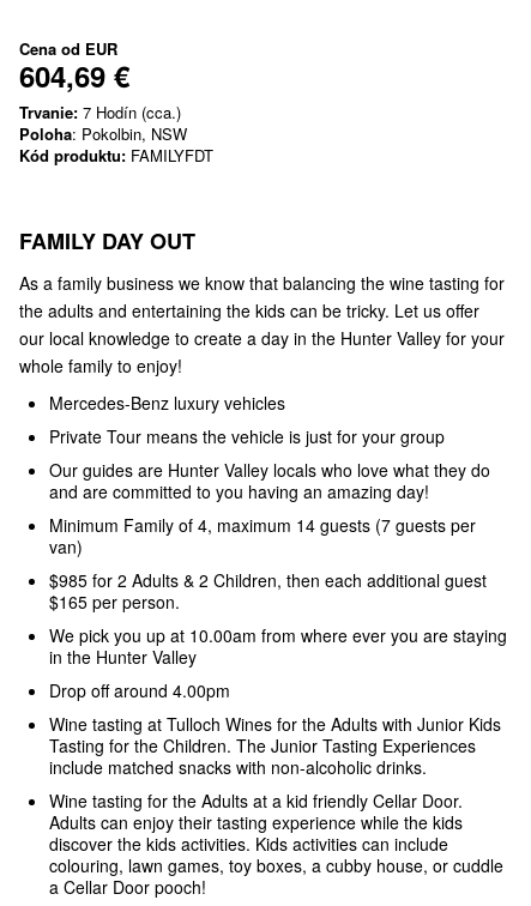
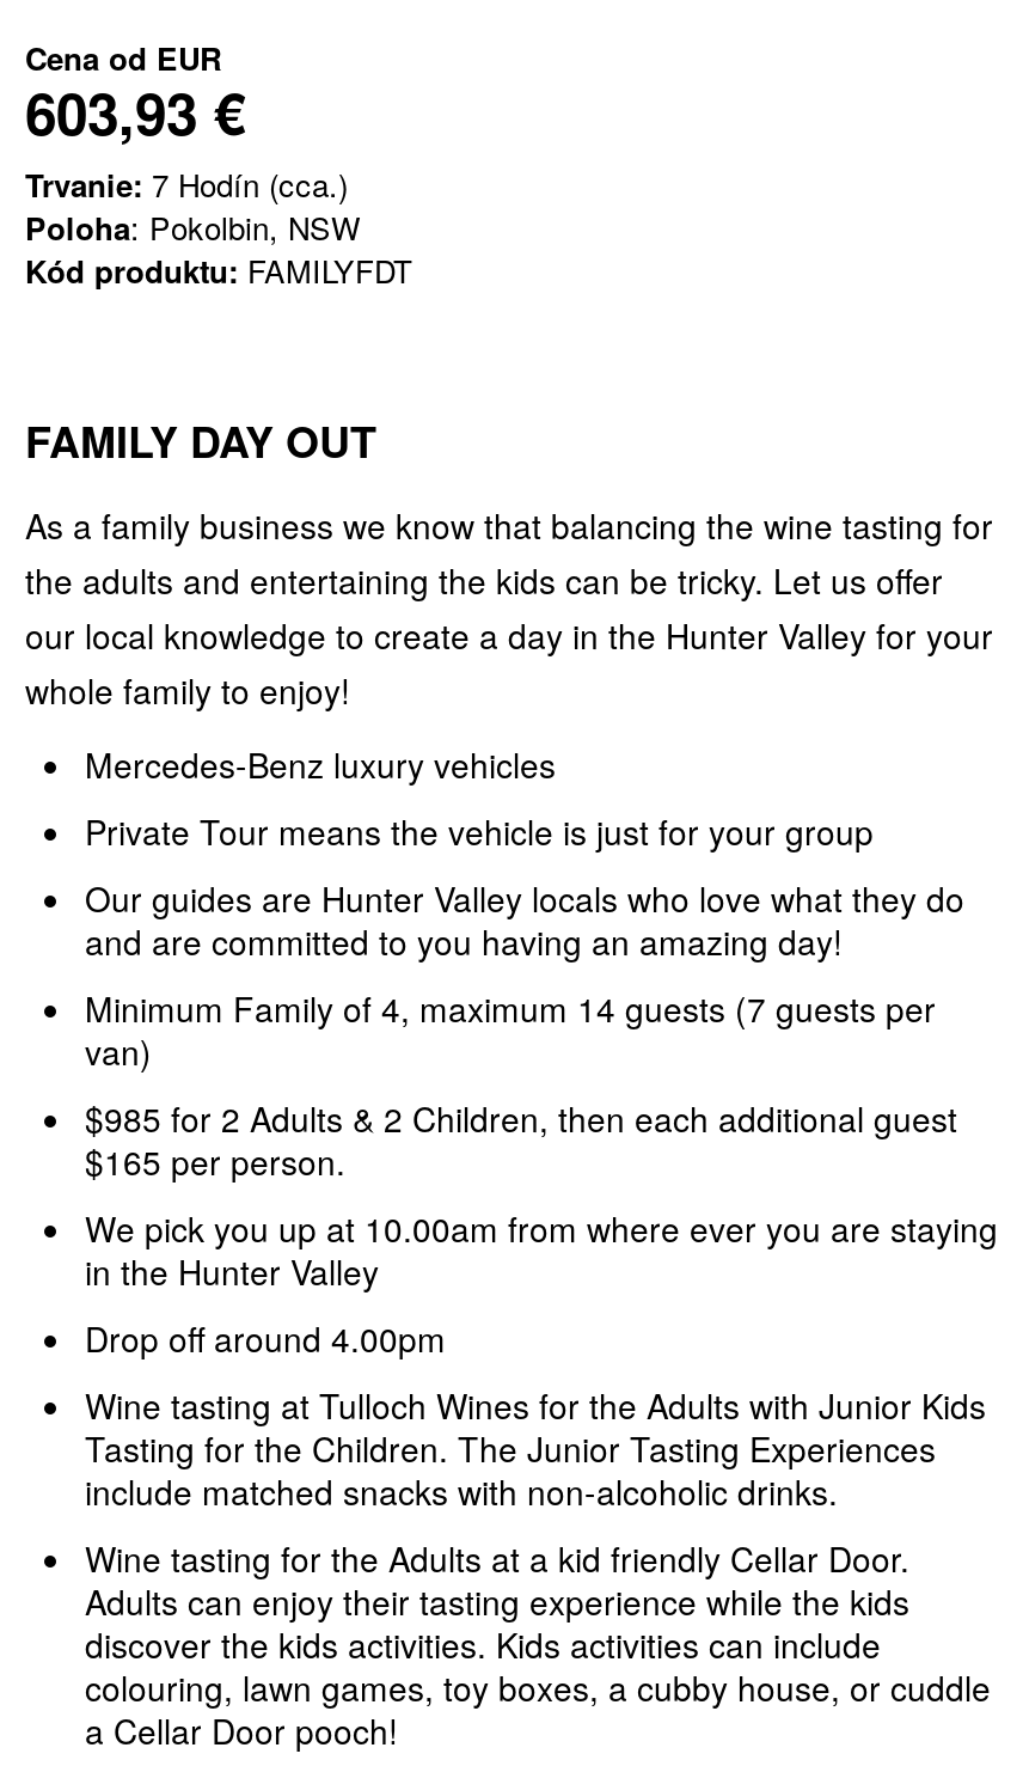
[19,55,129,96] 604,69 € -> [25,71,245,152] 603,93 €

